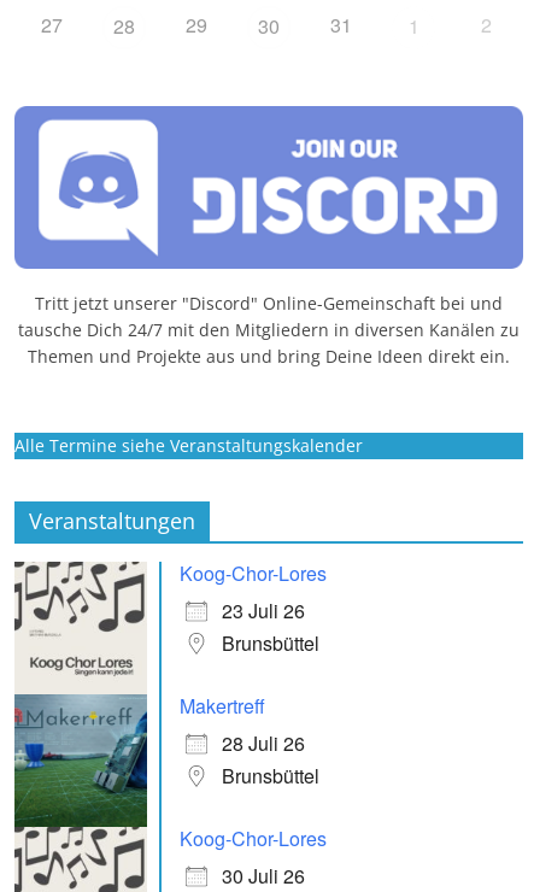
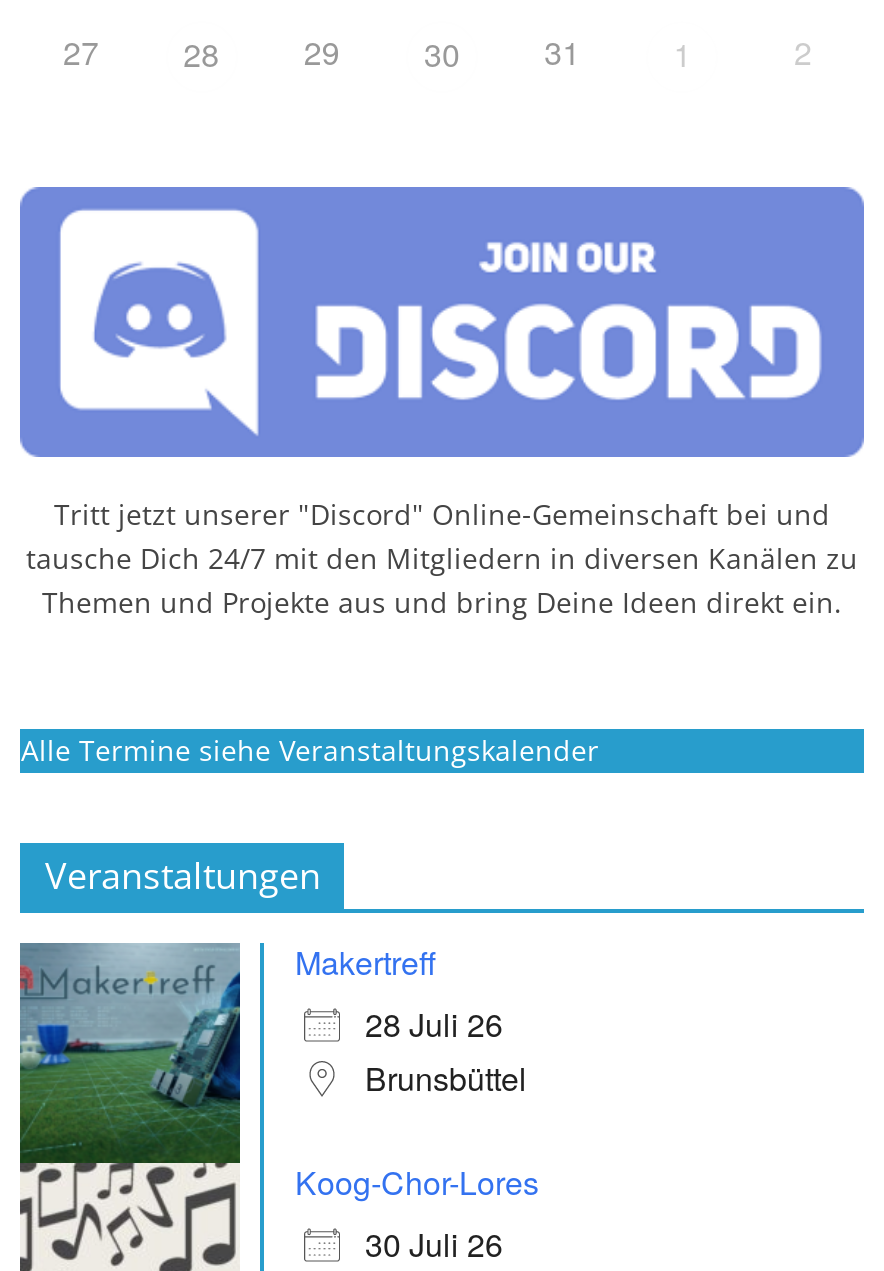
[13,559,327,691] [image] | Koog-Chor-Lores | 23 Juli 26 | Brunsbüttel -> none

